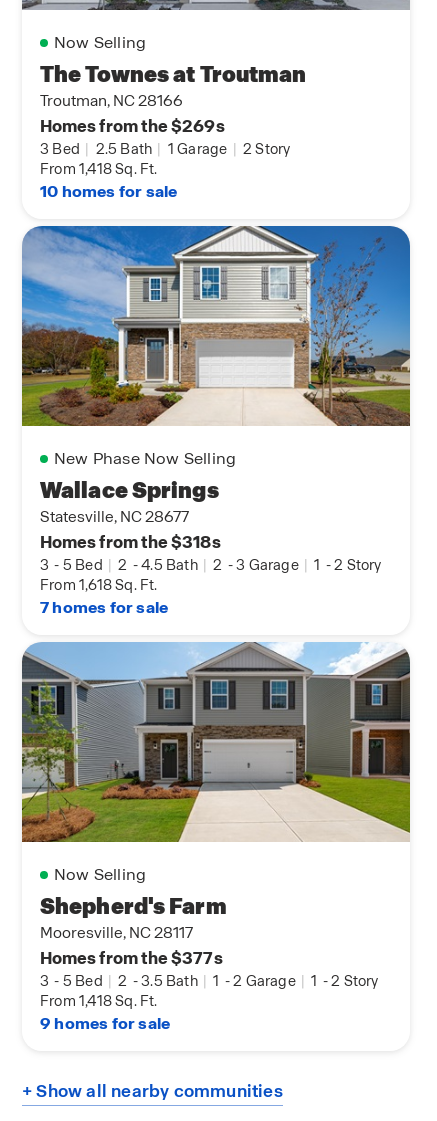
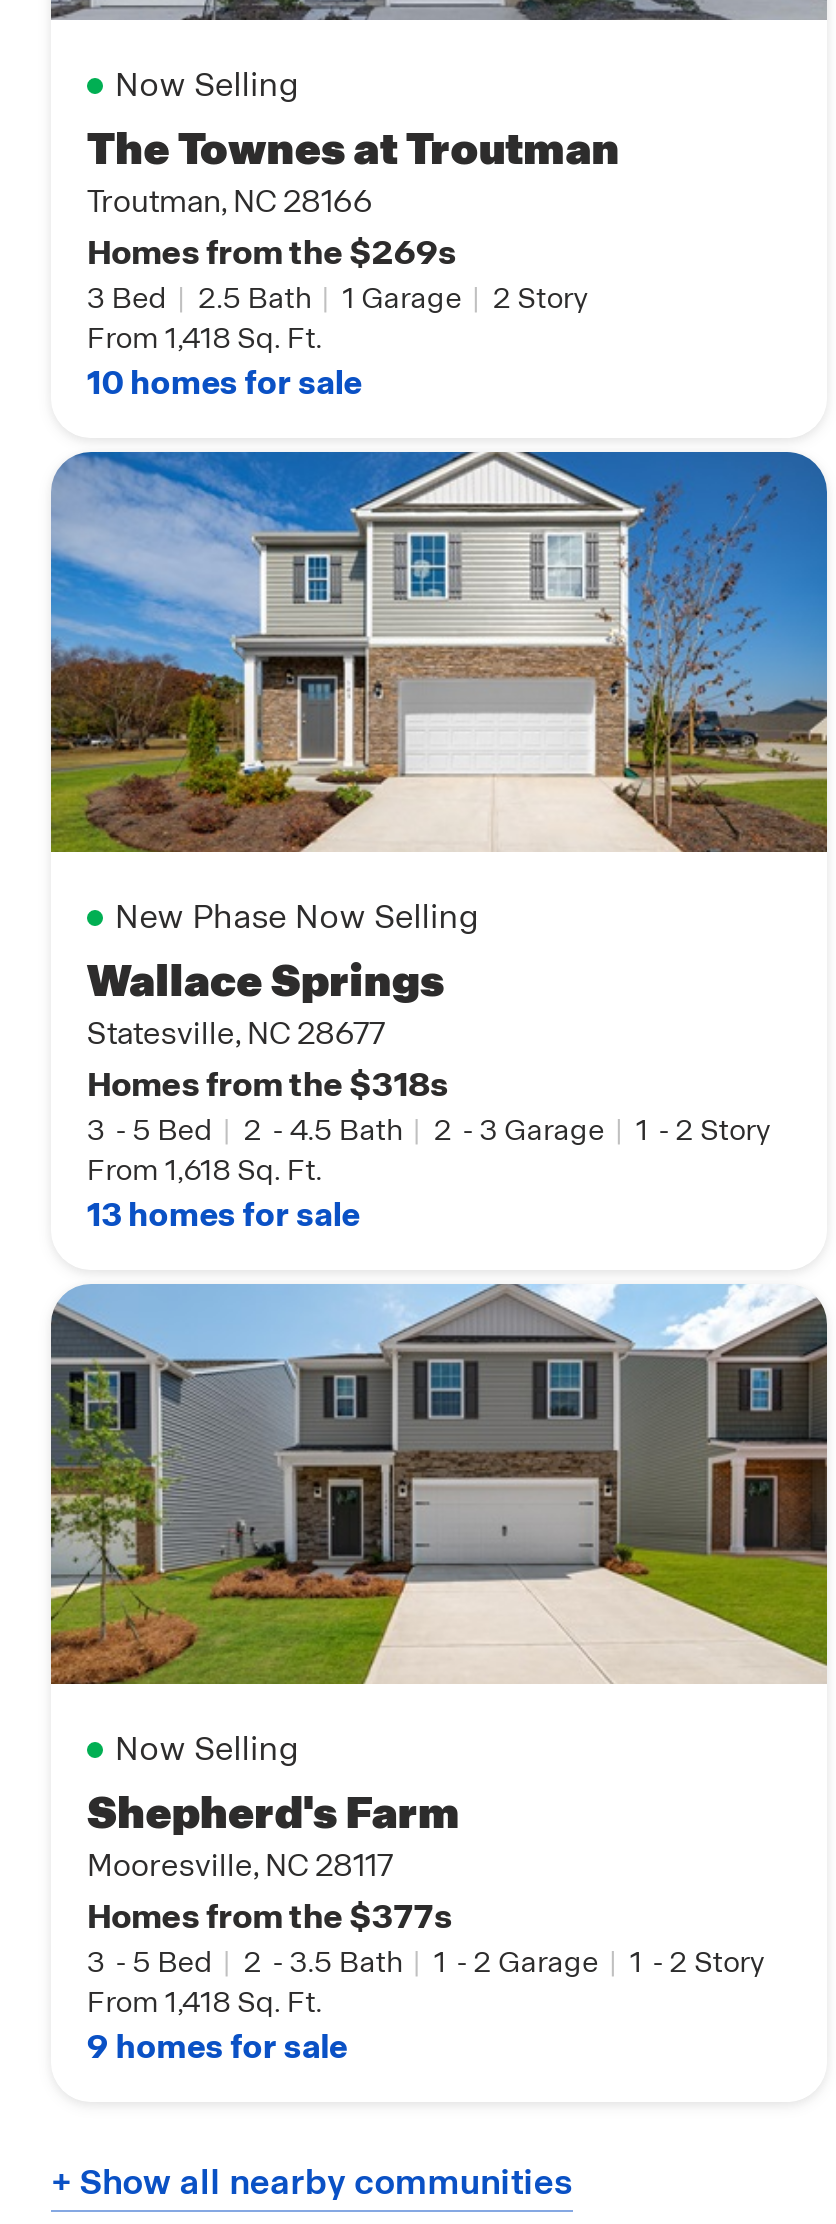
[40,597,168,618] 7 homes for sale -> [87,1193,360,1235] 13 homes for sale

